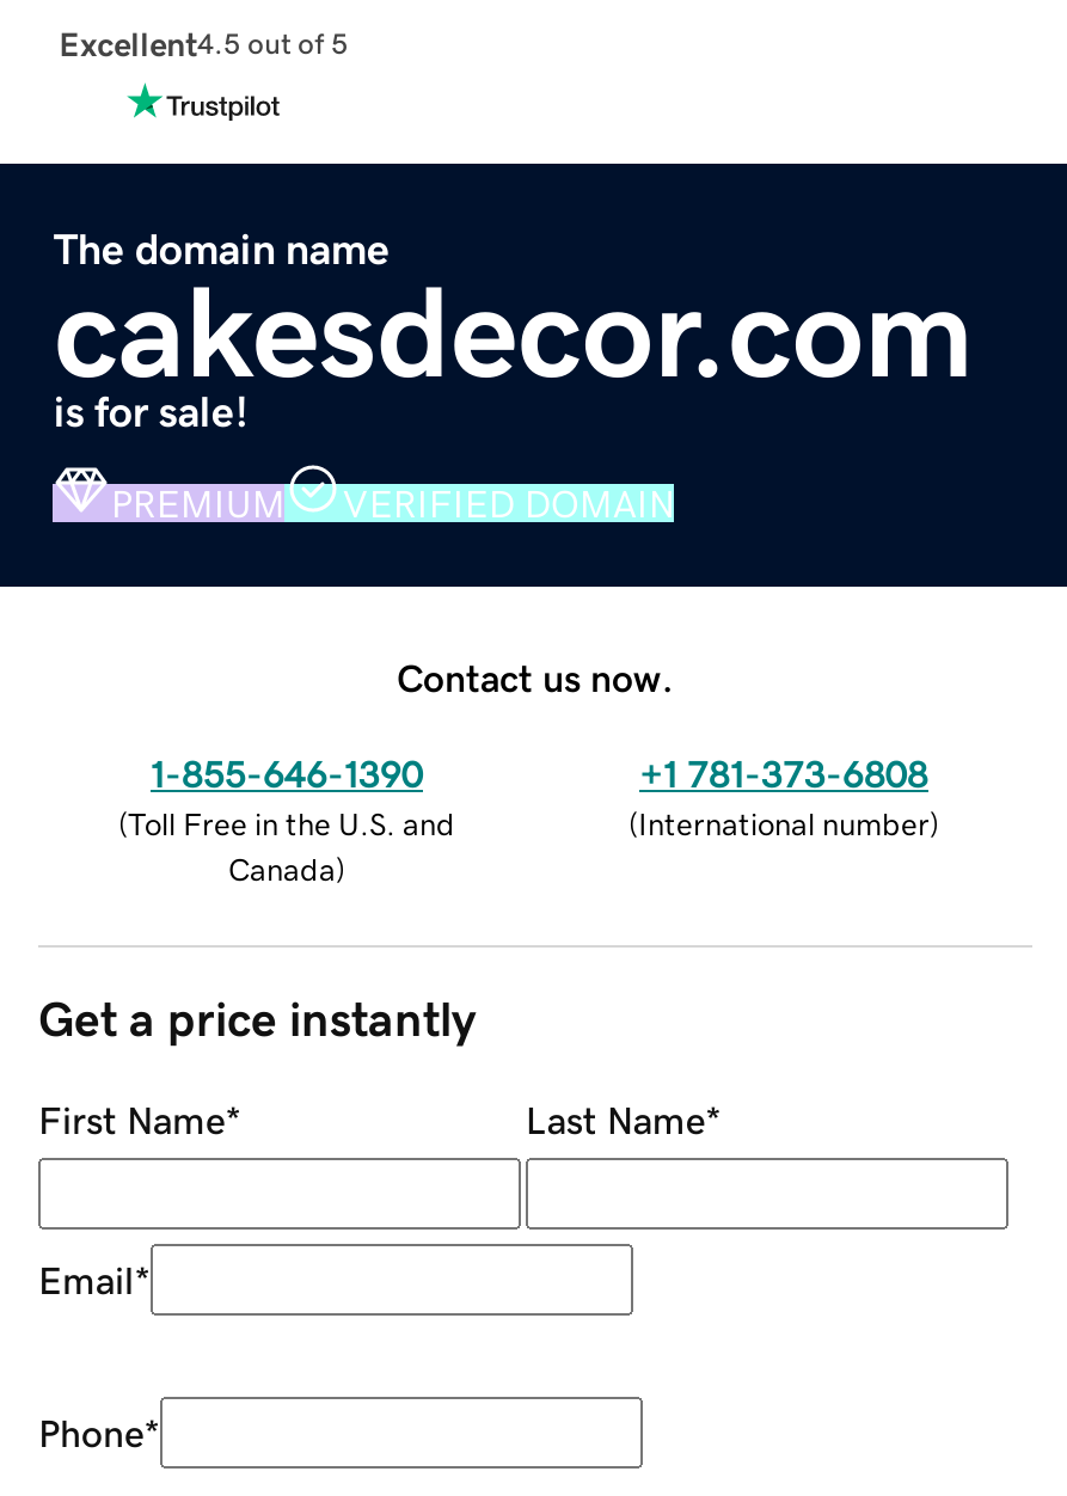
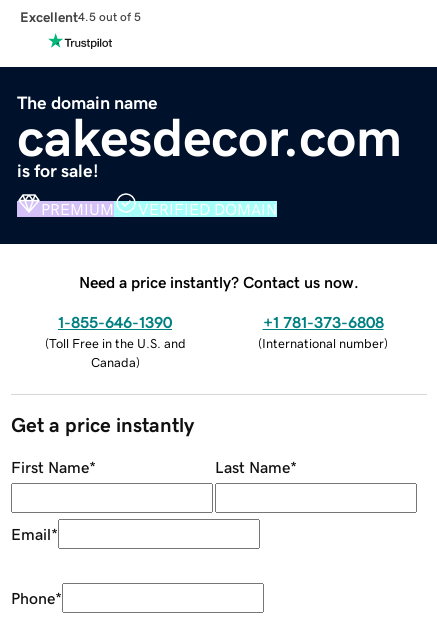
[397,657,674,696] Contact us now. -> [79,274,359,290] Need a price instantly? Contact us now.

